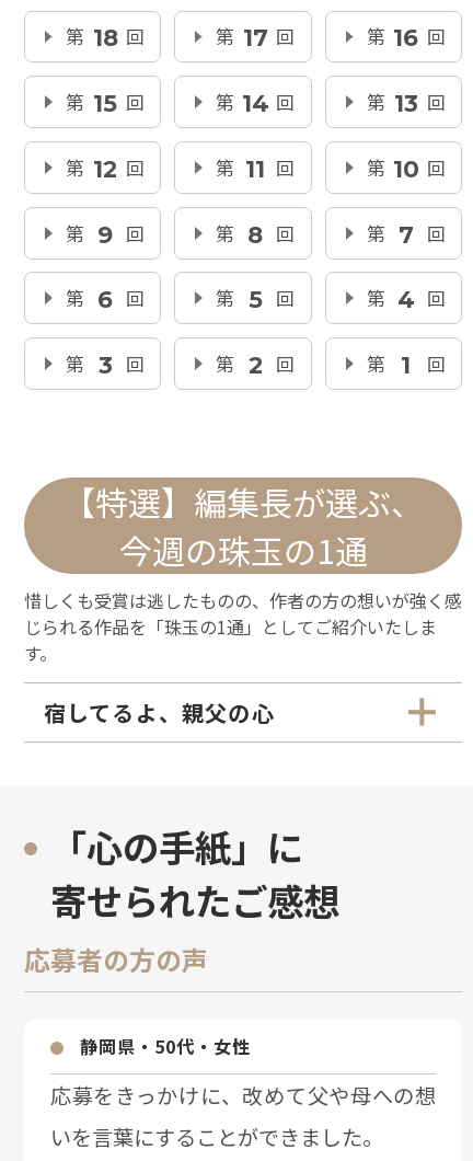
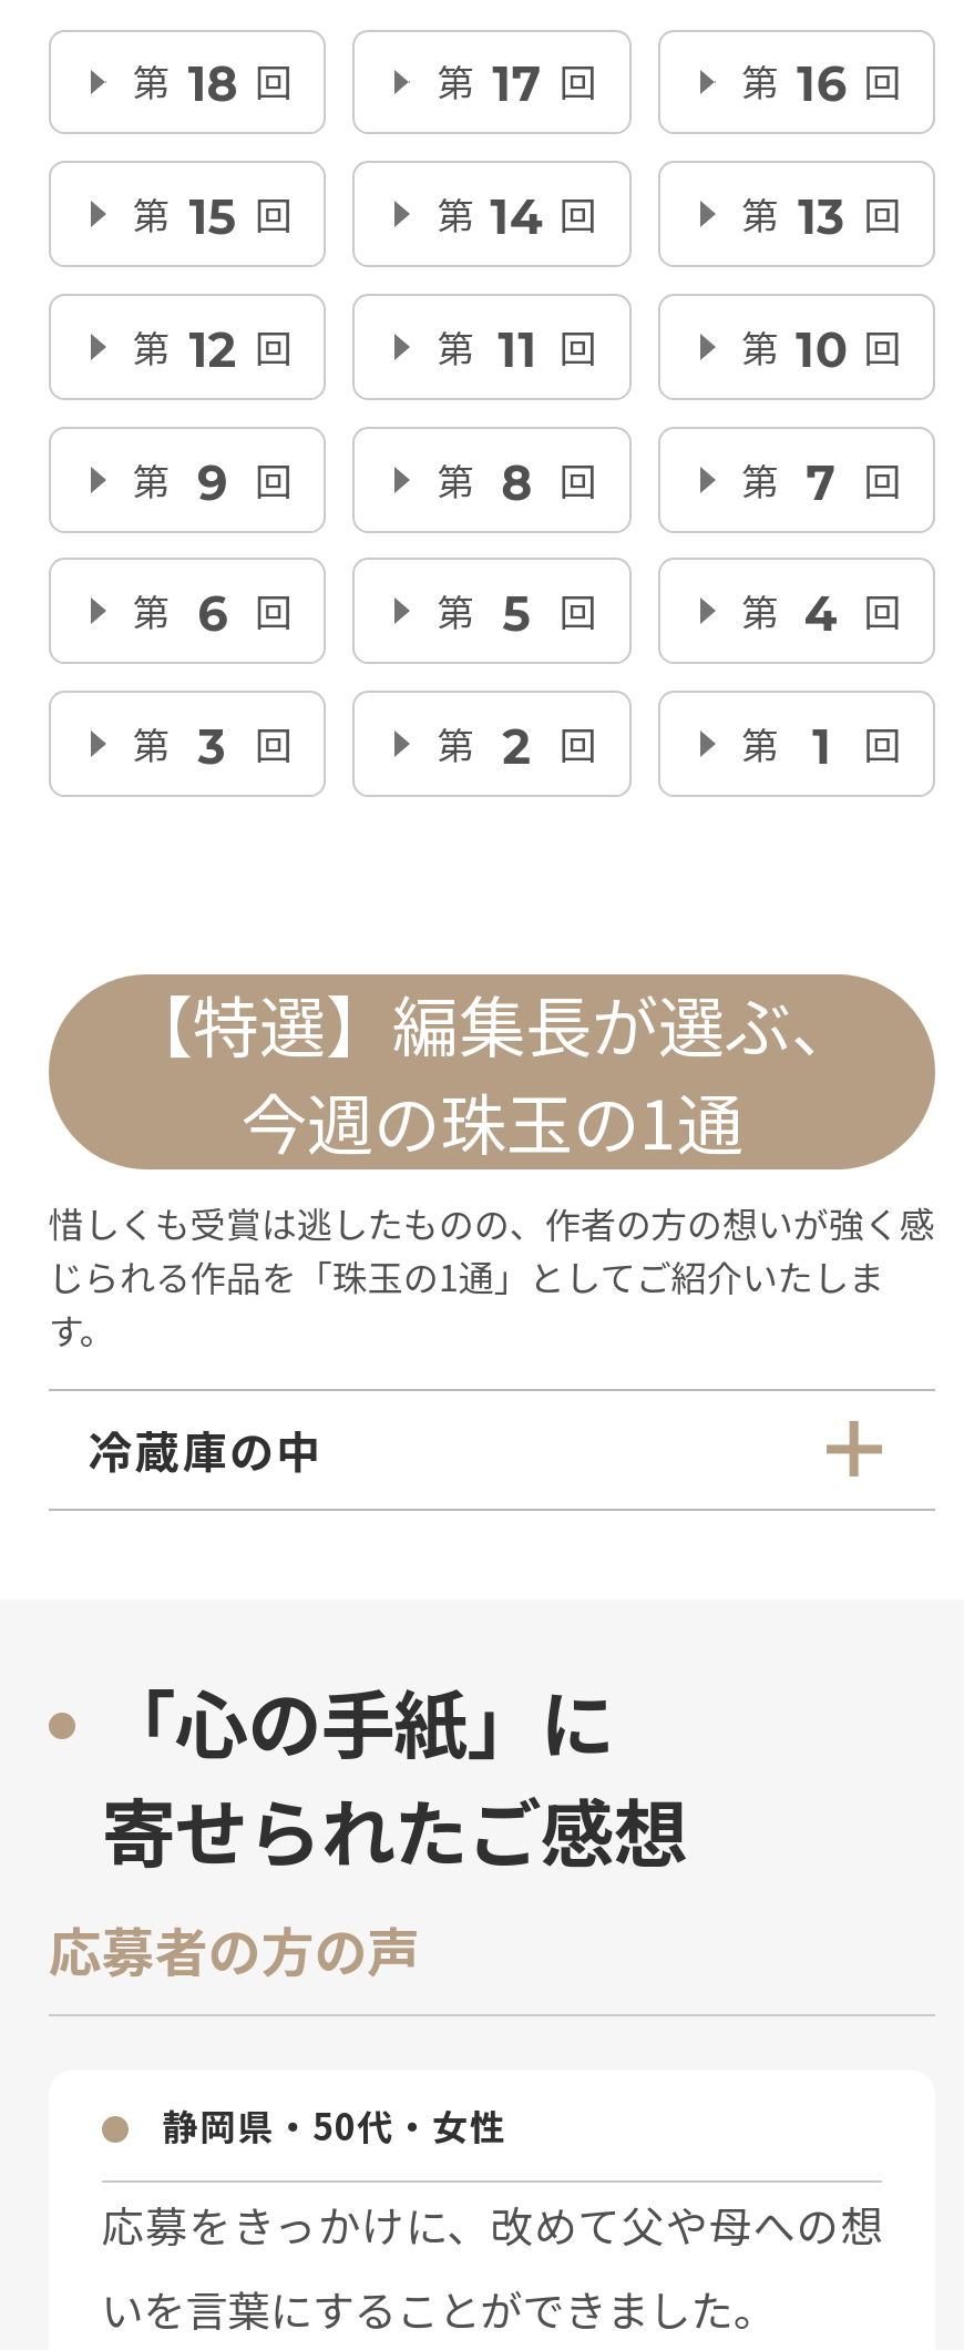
[44,696,275,728] 宿してるよ、親父の心 -> [88,1417,323,1482] 冷蔵庫の中

